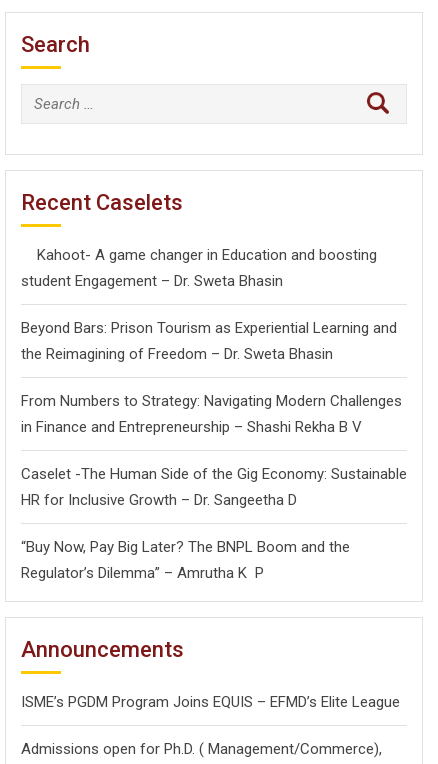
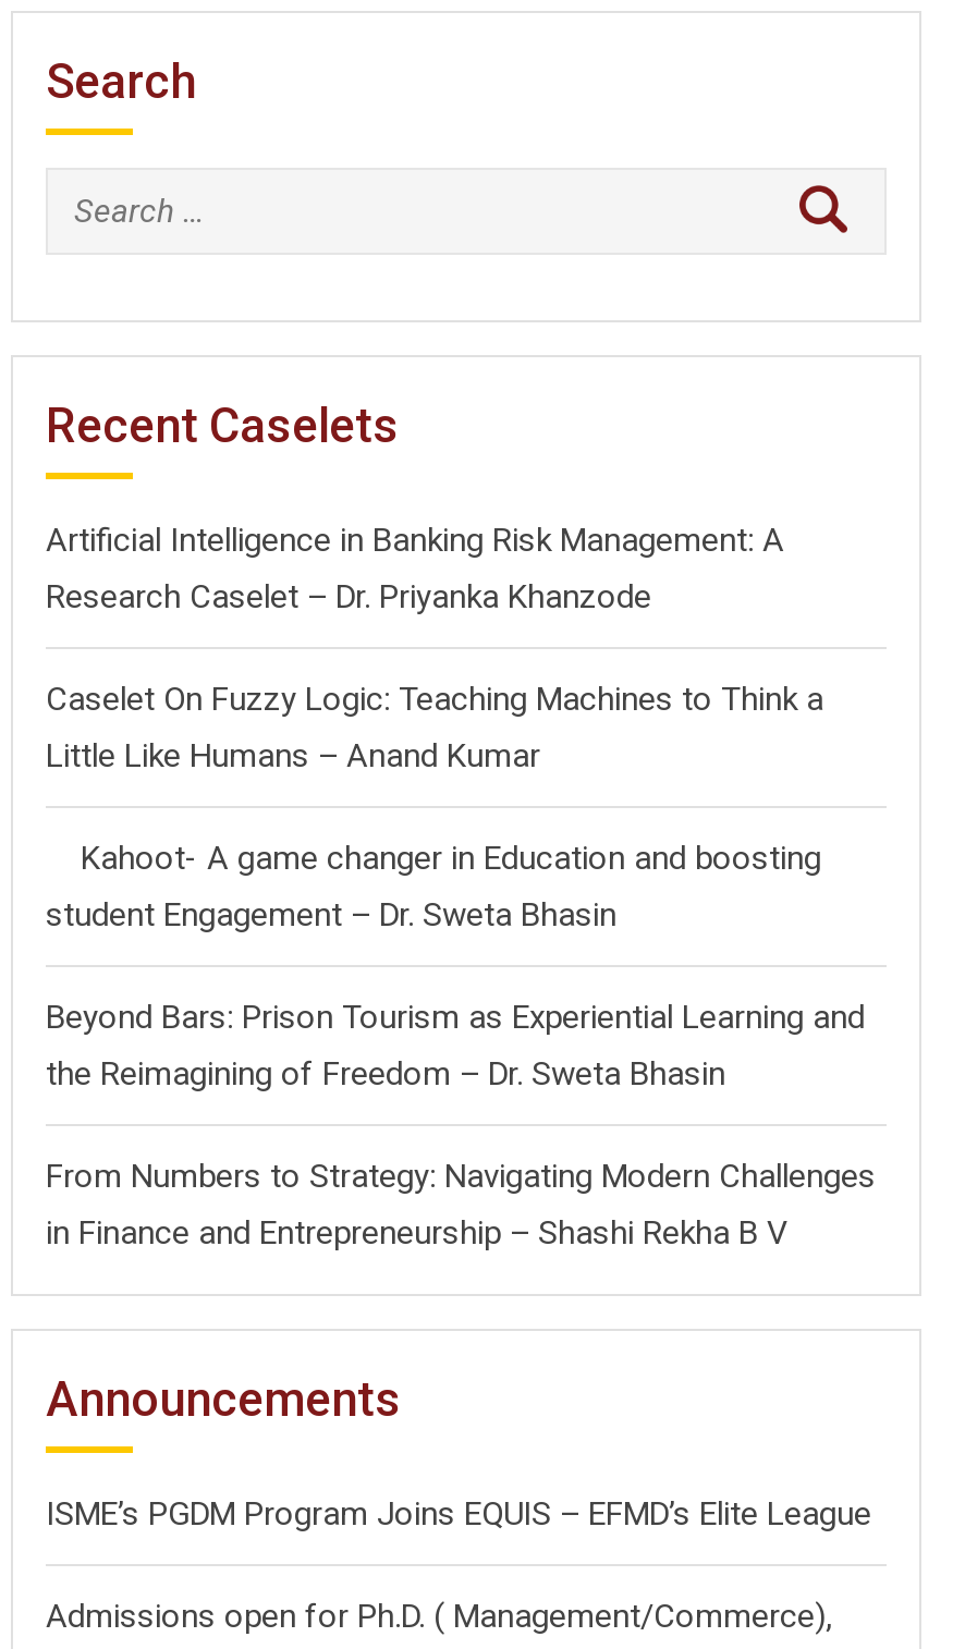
none -> [46,521,823,775] Artificial Intelligence in Banking Risk Management: A | Research Caselet – Dr. Priyanka Khanzode | Caselet On Fuzzy Logic: Teaching Machines to Think a | Little Like Humans – Anand Kumar
moved [21,246,402,436] -> [46,839,876,1253]: Kahoot- A game changer in Education and boosting | student Engagement – Dr. Sweta Bhasin | Beyond Bars: Prison Tourism as Experiential Learning and | the Reimagining of Freedom – Dr. Sweta Bhasin | From Numbers to Strategy: Navigating Modern Challenges | in Finance and Entrepreneurship – Shashi Rekha B V
[21,465,407,582] Caselet -The Human Side of the Gig Economy: Sustainable | HR for Inclusive Growth – Dr. Sangeetha D | “Buy Now, Pay Big Later? The BNPL Boom and the | Regulator’s Dilemma” – Amrutha K P -> none

